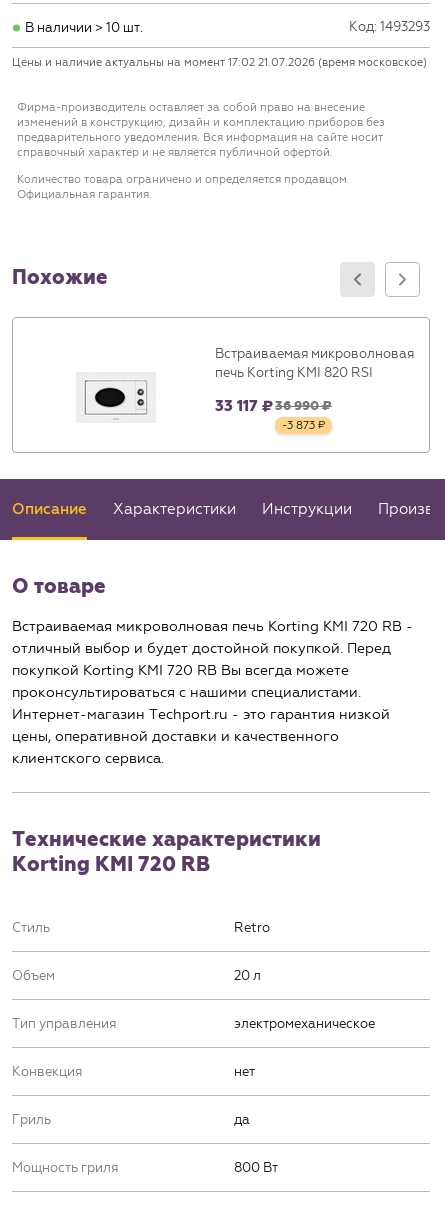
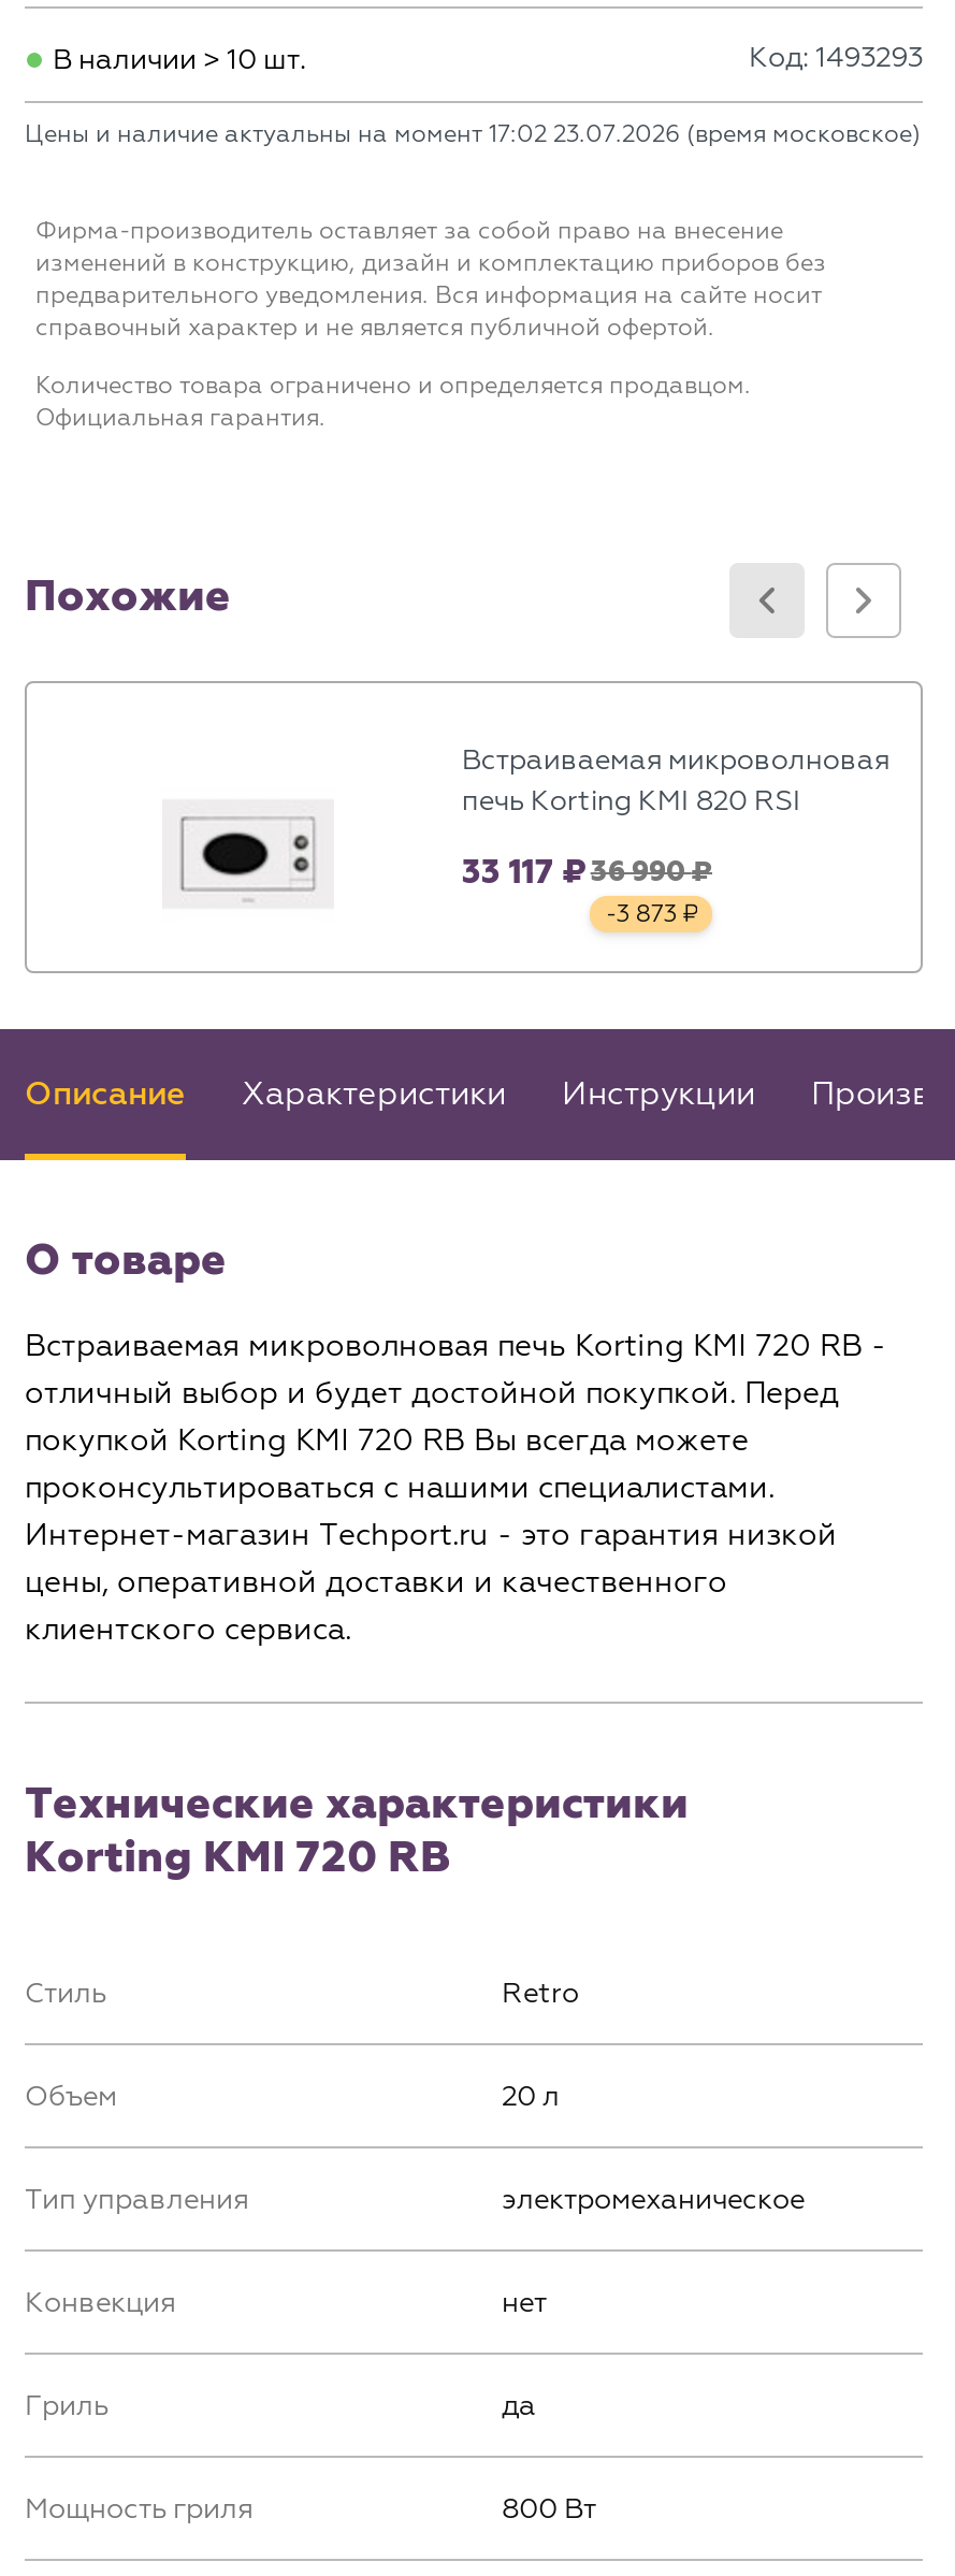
[12,56,427,69] Цены и наличие актуальны на момент 17:02 21.07.2026 (время московское) -> [25,120,921,148] Цены и наличие актуальны на момент 17:02 23.07.2026 (время московское)

